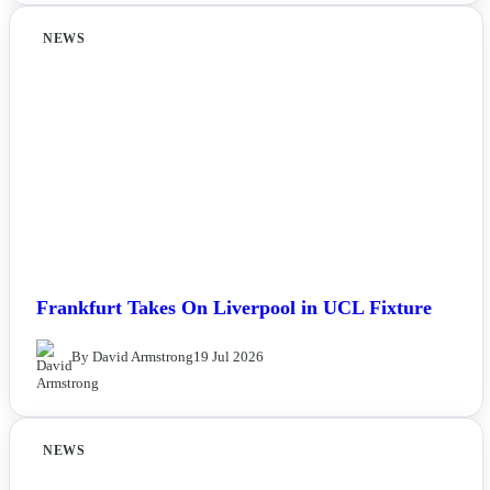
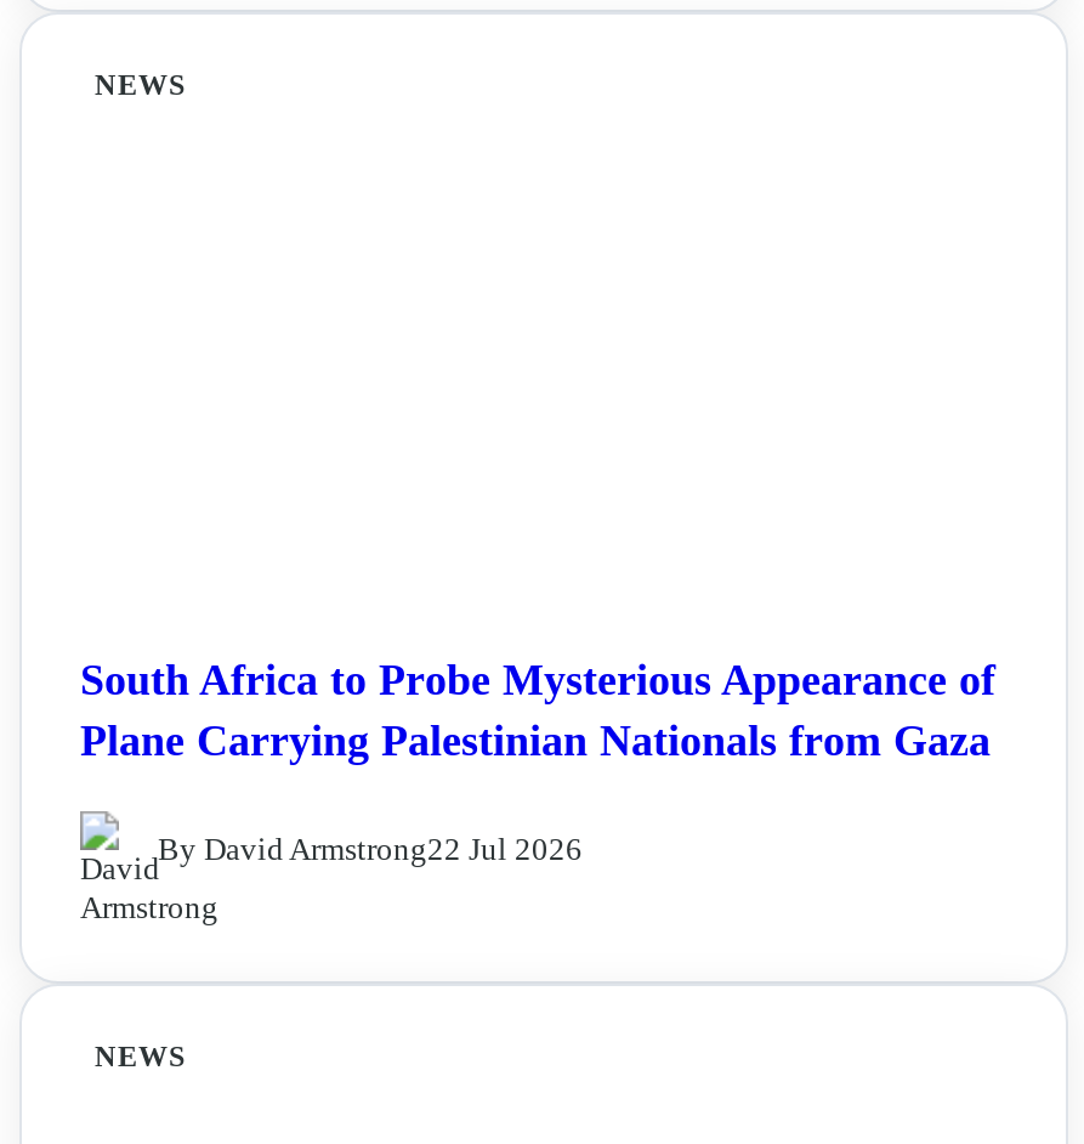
[36,296,432,318] Frankfurt Takes On Liverpool in UCL Fixture -> [80,655,995,764] South Africa to Probe Mysterious Appearance of | Plane Carrying Palestinian Nationals from Gaza
[71,348,264,364] By David Armstrong19 Jul 2026 -> [158,829,583,866] By David Armstrong22 Jul 2026

